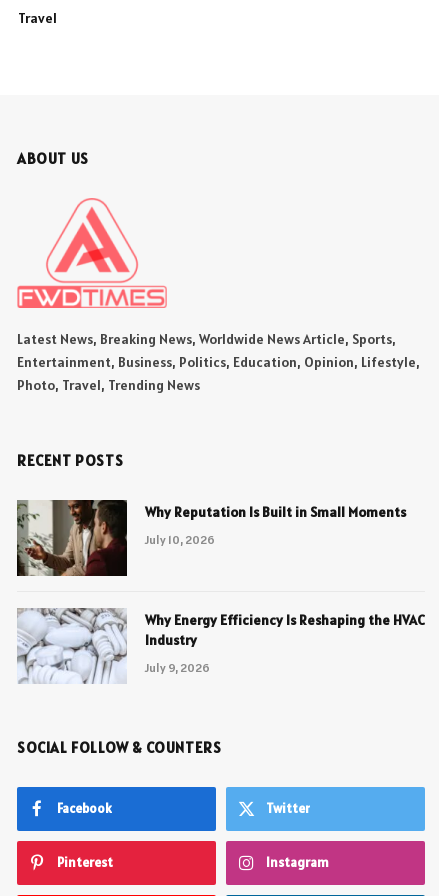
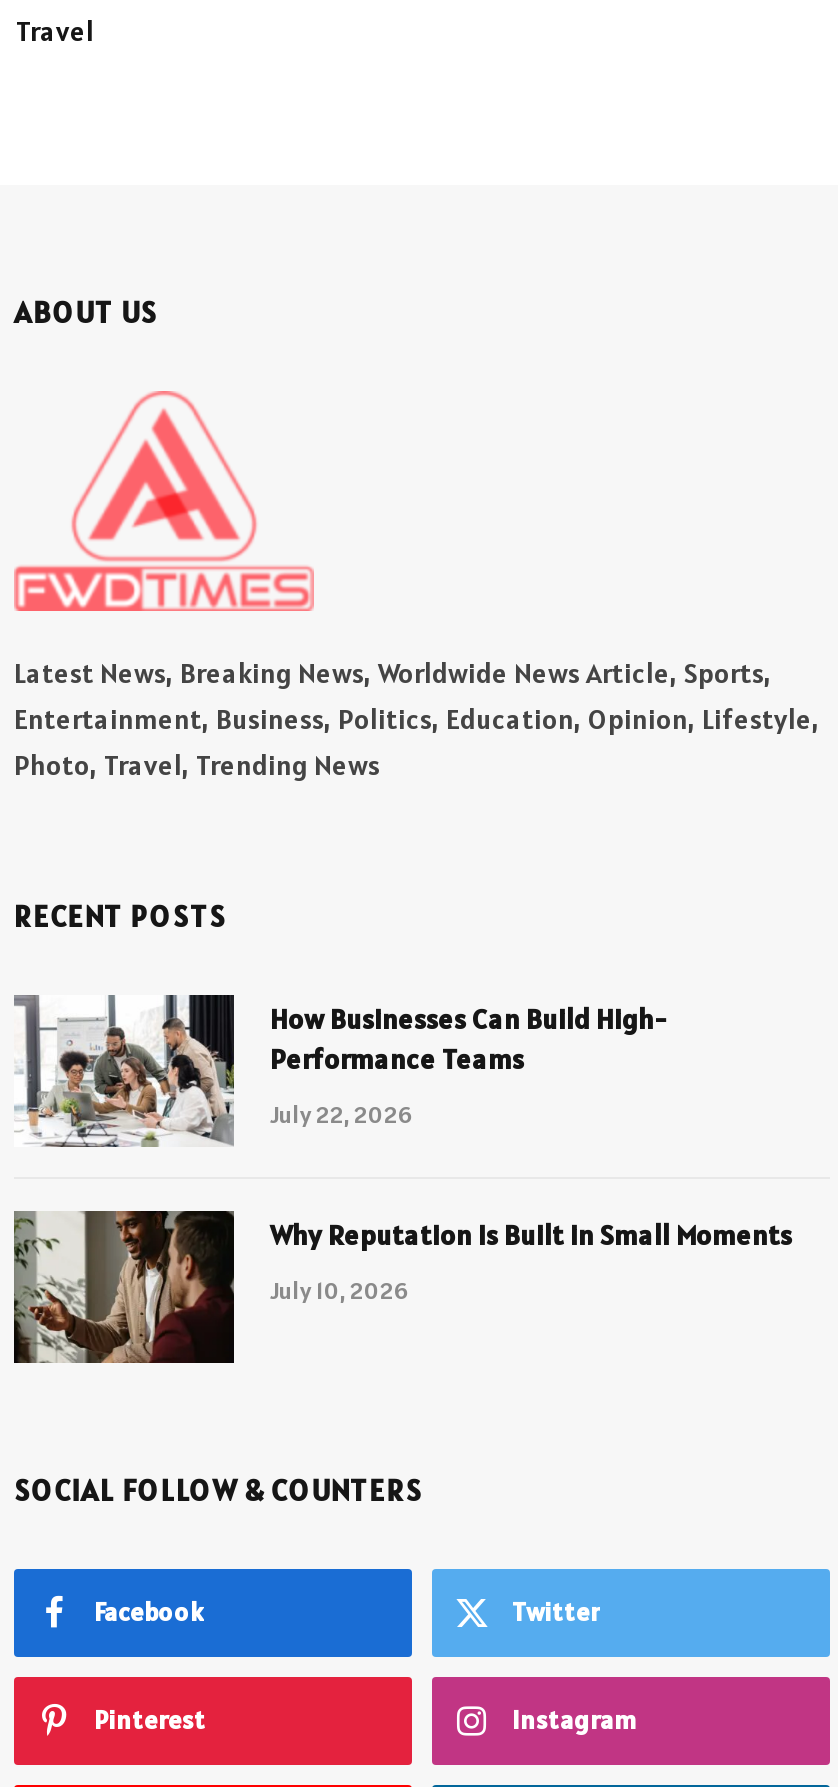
none -> [14,995,666,1147] [image] | How Businesses Can Build High- | Performance Teams | July 22, 2026
moved [15,498,406,578] -> [10,1207,792,1367]: [image] | Why Reputation Is Built in Small Moments | July 10, 2026
[17,607,425,684] [image] | Why Energy Efficiency Is Reshaping the HVAC | Industry | July 9, 2026 -> none

